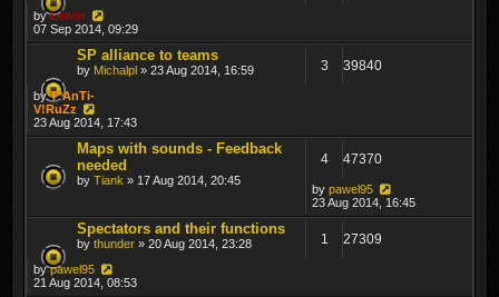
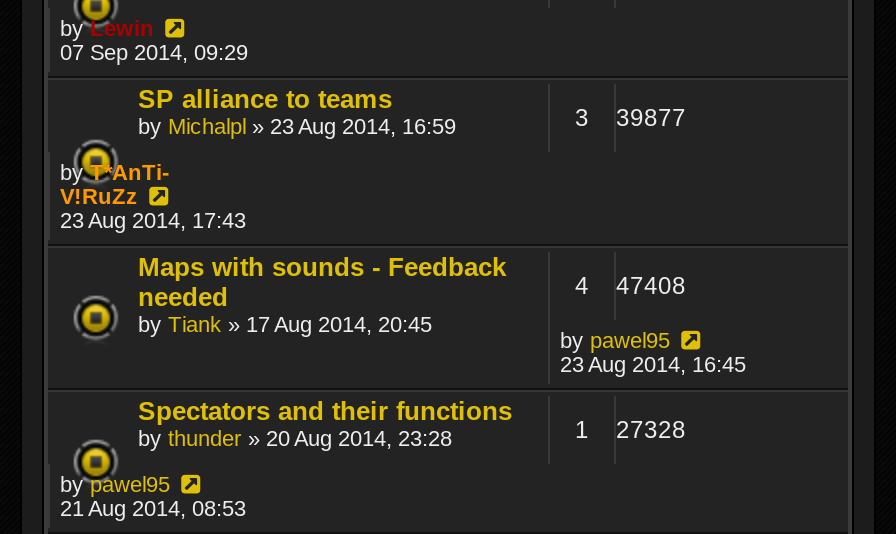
[320,58,382,73] 3 39840 -> [575,103,686,131] 3 39877
[320,151,382,167] 4 47370 -> [575,271,686,299] 4 47408
[320,231,382,247] 1 27309 -> [575,415,686,443] 1 27328

